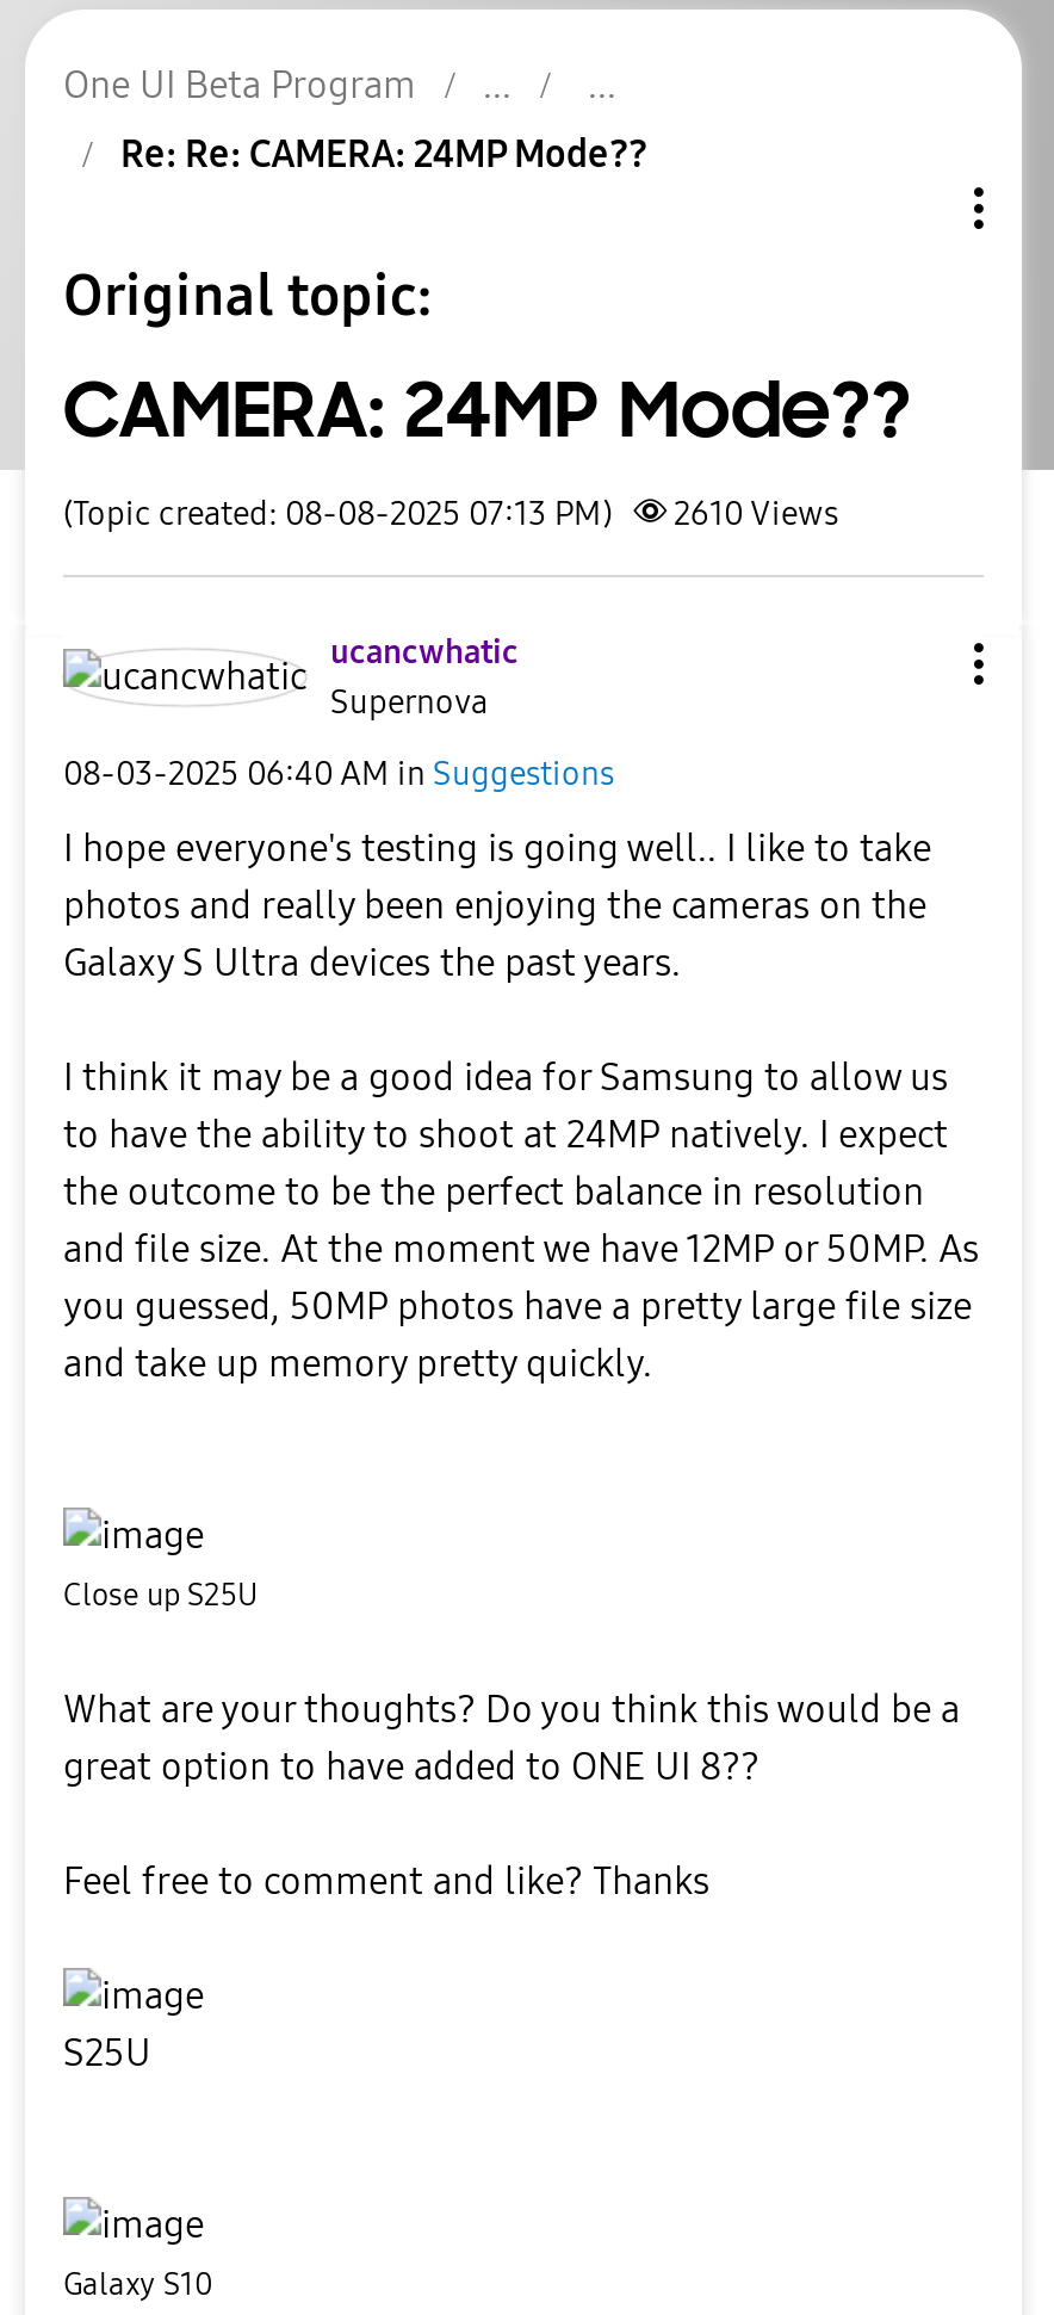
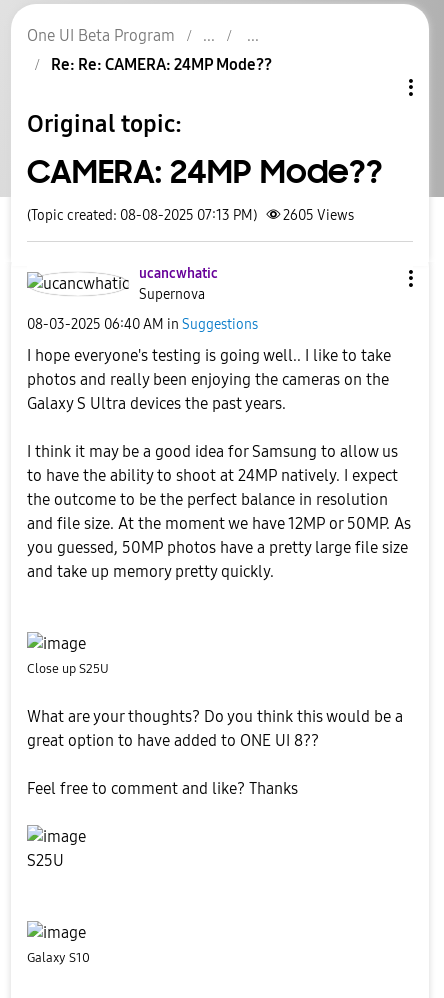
[63,494,838,534] (Topic created: 08-08-2025 07:13 PM) 2610 Views -> [27,207,354,224] (Topic created: 08-08-2025 07:13 PM) 2605 Views

